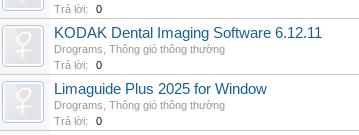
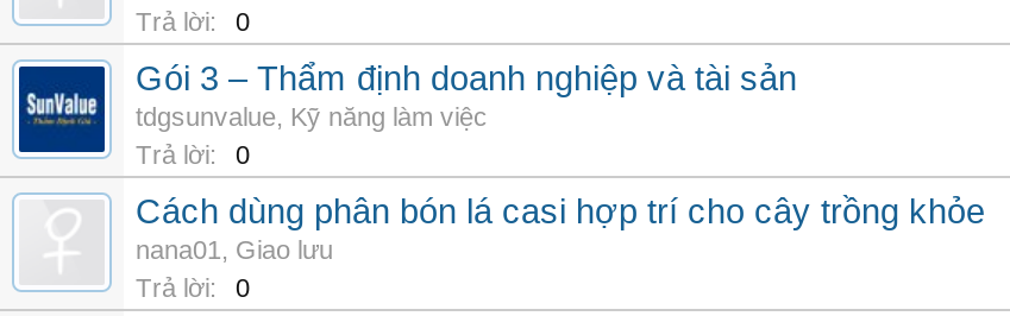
none -> [17,64,107,154] [image]
[54,25,322,55] KODAK Dental Imaging Software 6.12.11 | Drograms, Thông gió thông thường -> [136,59,797,131] Gói 3 – Thẩm định doanh nghiệp và tài sản | tdgsunvalue, Kỹ năng làm việc
[54,81,267,111] Limaguide Plus 2025 for Window | Drograms, Thông gió thông thường -> [136,192,985,264] Cách dùng phân bón lá casi hợp trí cho cây trồng khỏe | nana01, Giao lưu

